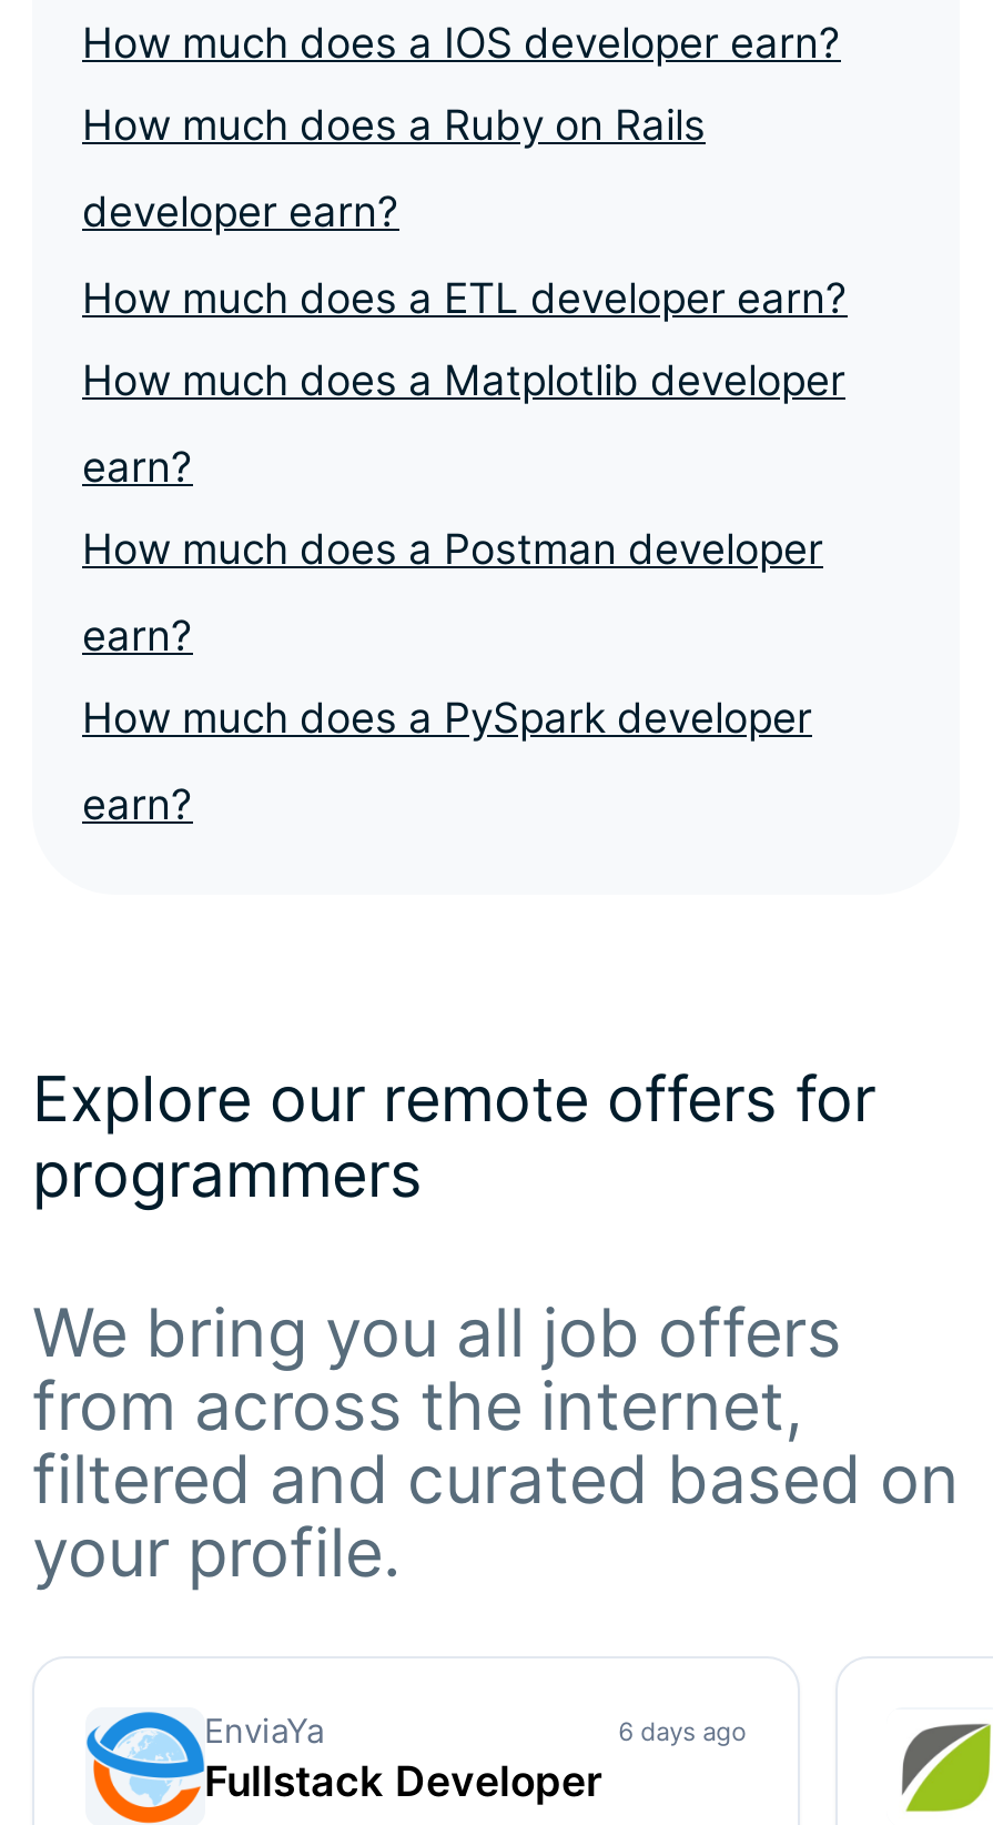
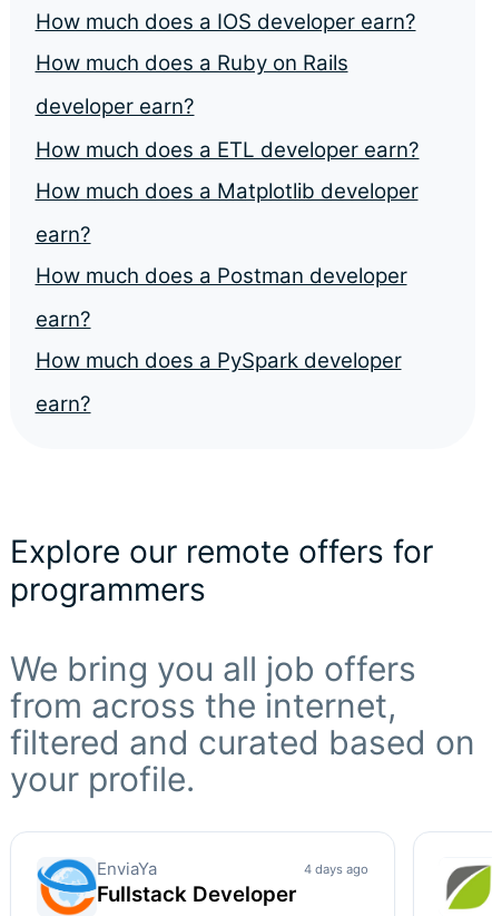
[618,1715,747,1746] 6 days ago -> [304,861,369,877] 4 days ago

